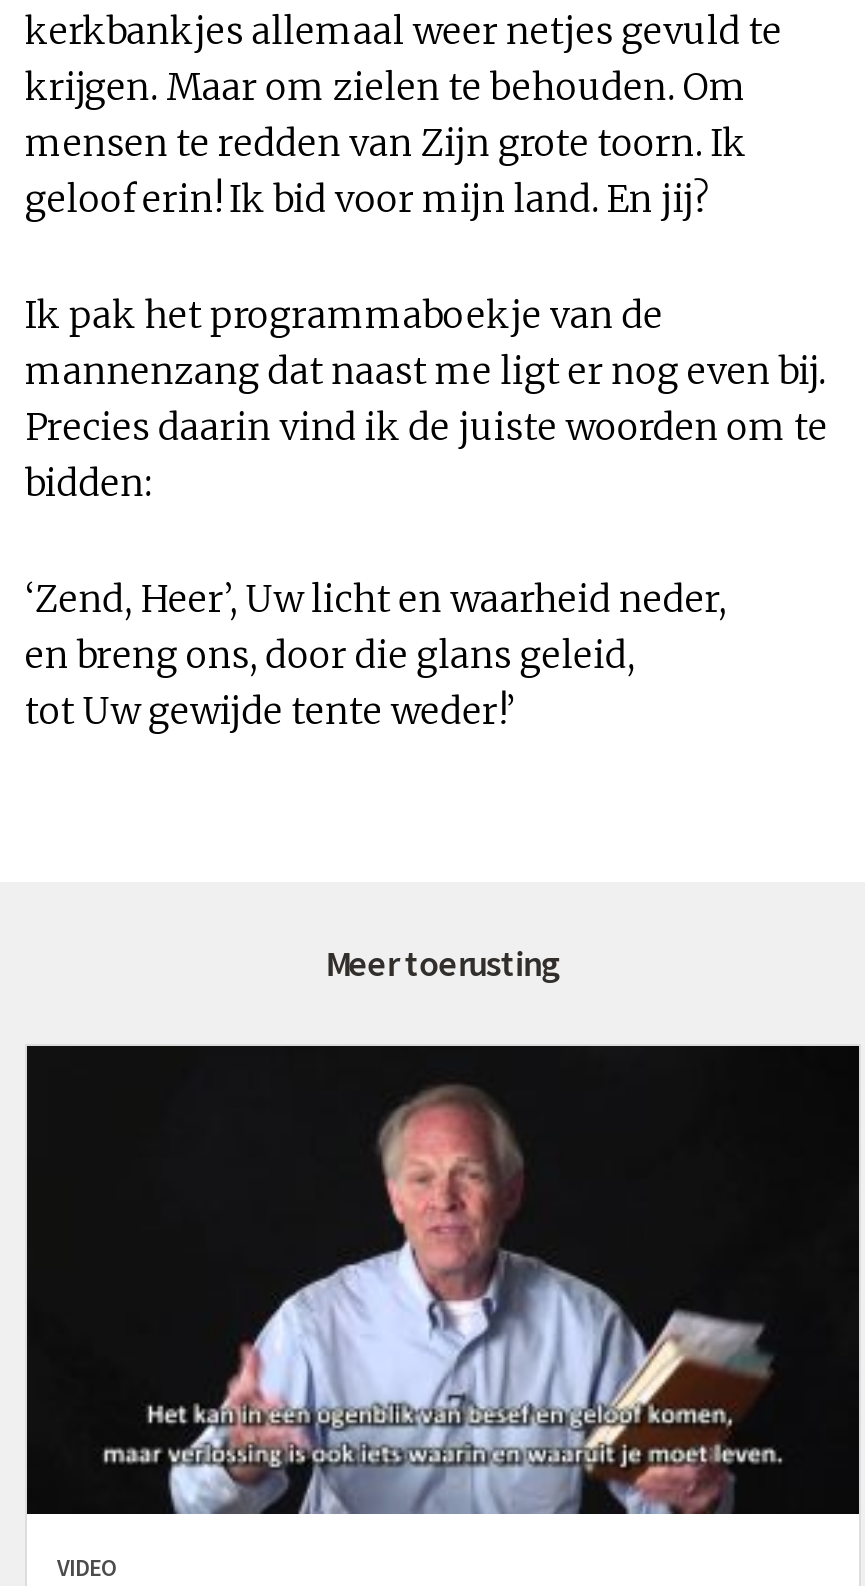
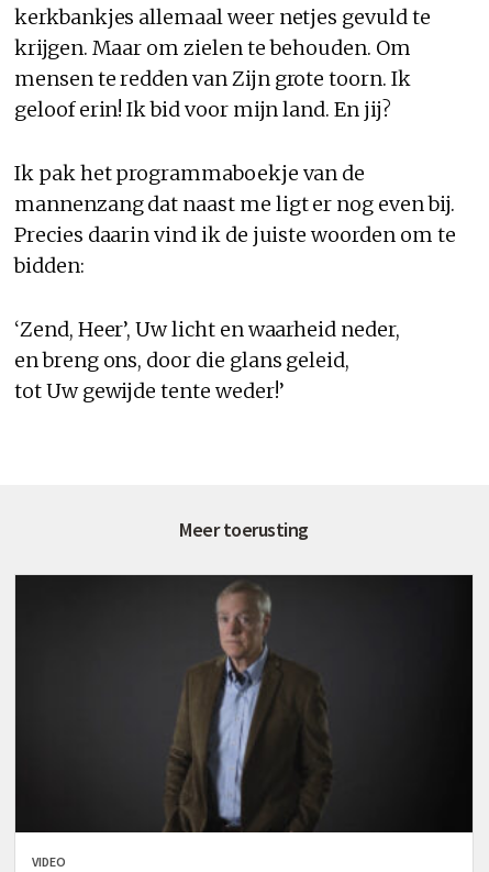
[103,1056,783,1516] [image] -> [58,580,429,834] [image]

